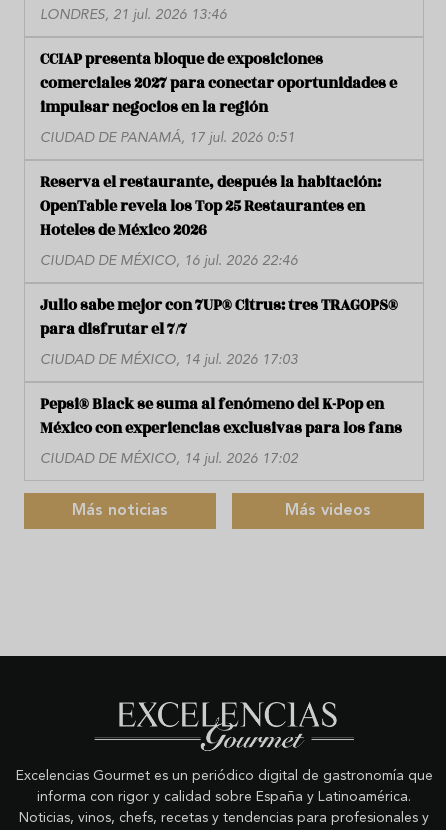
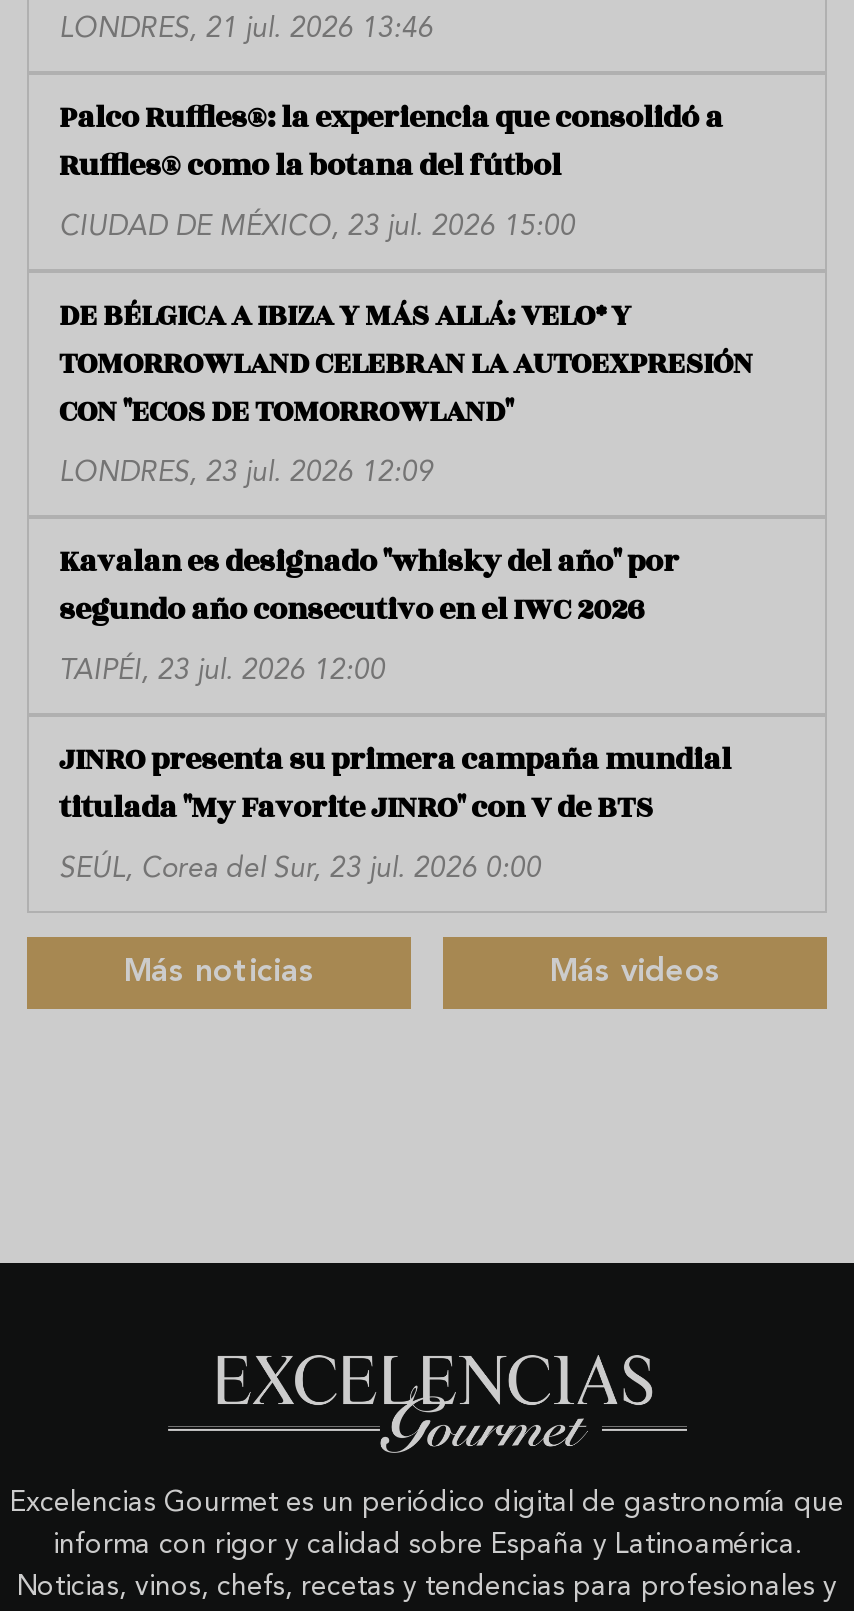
[40,48,397,119] CCIAP presenta bloque de exposiciones | comerciales 2027 para conectar oportunidades e | impulsar negocios en la región -> [59,96,723,190] Palco Ruffles®: la experiencia que consolidó a | Ruffles® como la botana del fútbol
[40,131,295,145] CIUDAD DE PANAMÁ, 17 jul. 2026 0:51 -> [59,214,575,242] CIUDAD DE MÉXICO, 23 jul. 2026 15:00
[40,171,381,242] Reserva el restaurante, después la habitación: | OpenTable revela los Top 25 Restaurantes en | Hoteles de México 2026 -> [59,294,753,436] DE BÉLGICA A IBIZA Y MÁS ALLÁ: VELO* Y | TOMORROWLAND CELEBRAN LA AUTOEXPRESIÓN | CON "ECOS DE TOMORROWLAND"
[40,254,298,268] CIUDAD DE MÉXICO, 16 jul. 2026 22:46 -> [59,460,433,488] LONDRES, 23 jul. 2026 12:09
[40,294,398,341] Julio sabe mejor con 7UP® Citrus: tres TRAGOPS® | para disfrutar el 7/7 -> [59,540,679,634] Kavalan es designado "whisky del año" por | segundo año consecutivo en el IWC 2026
[40,353,298,367] CIUDAD DE MÉXICO, 14 jul. 2026 17:03 -> [59,658,385,686] TAIPÉI, 23 jul. 2026 12:00
[40,393,402,440] Pepsi® Black se suma al fenómeno del K-Pop en | México con experiencias exclusivas para los fans -> [59,738,731,832] JINRO presenta su primera campaña mundial | titulada "My Favorite JINRO" con V de BTS
[40,452,298,466] CIUDAD DE MÉXICO, 14 jul. 2026 17:02 -> [59,856,541,884] SEÚL, Corea del Sur, 23 jul. 2026 0:00

